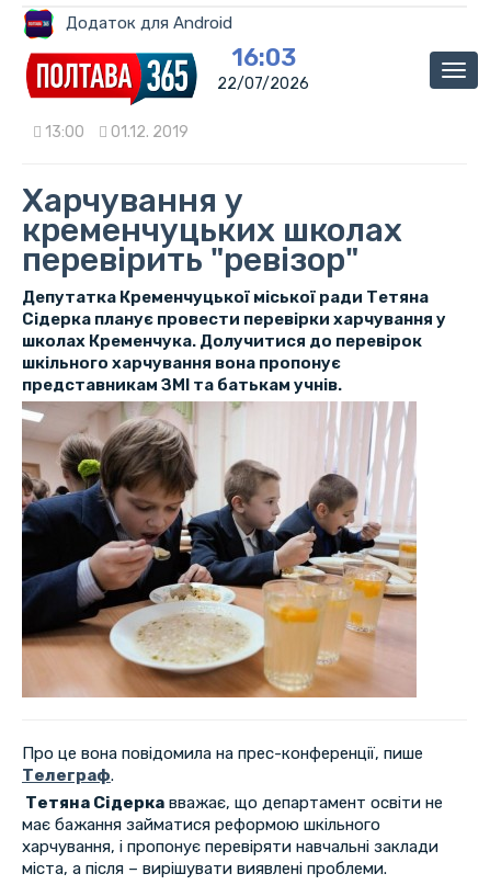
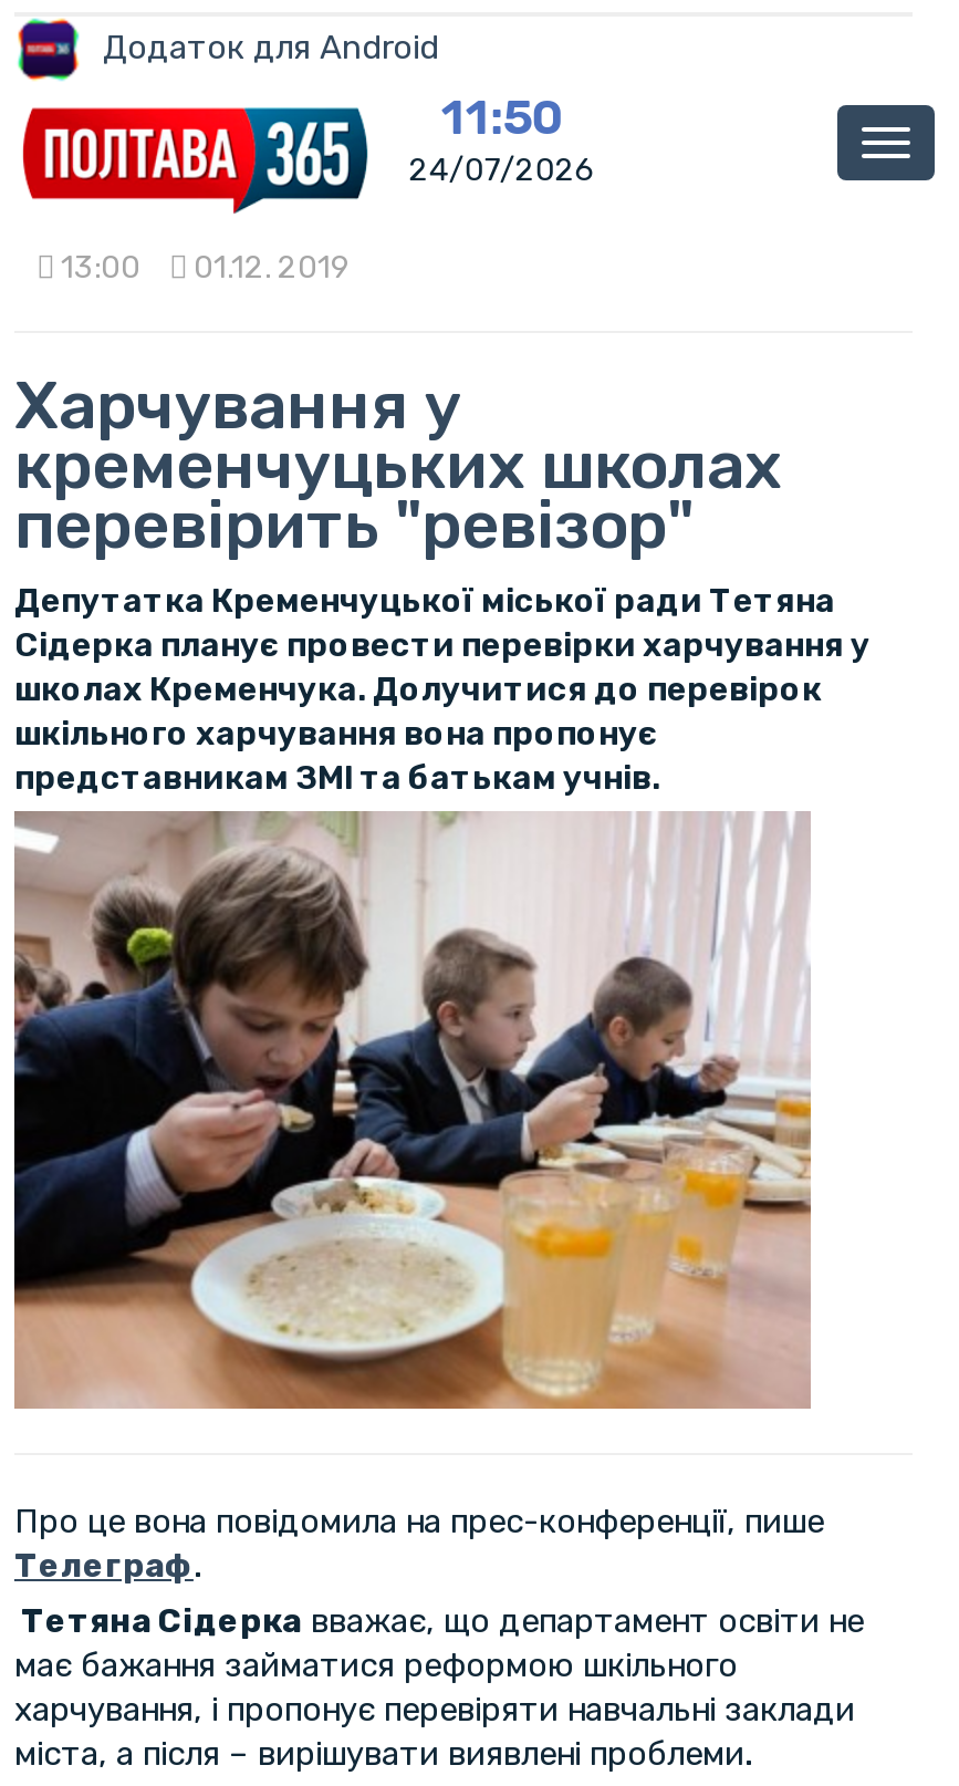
[231,43,296,72] 16:03 -> [441,87,563,147] 11:50
[217,75,309,93] 22/07/2026 -> [409,152,595,189] 24/07/2026

